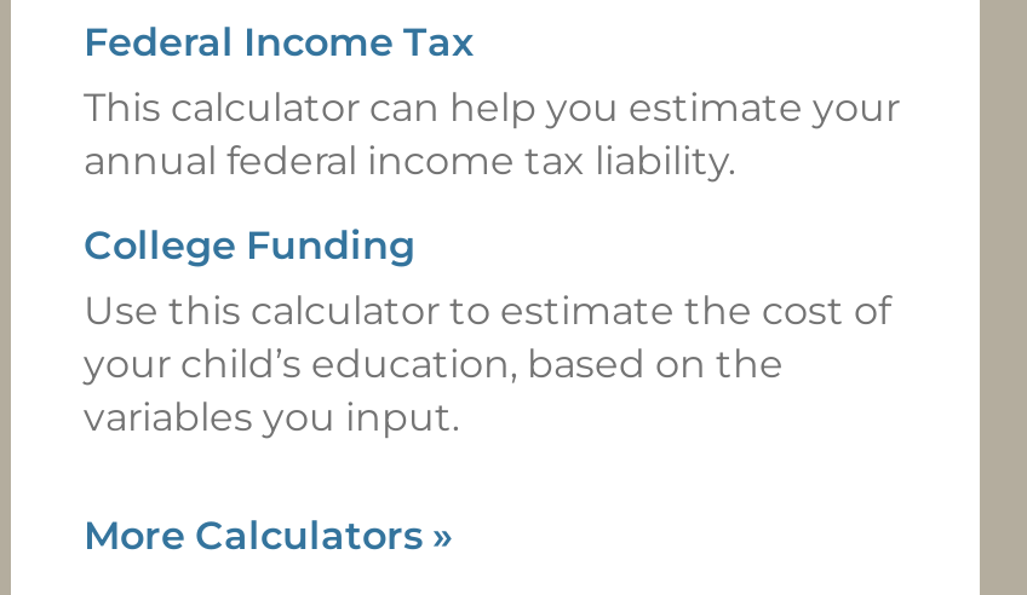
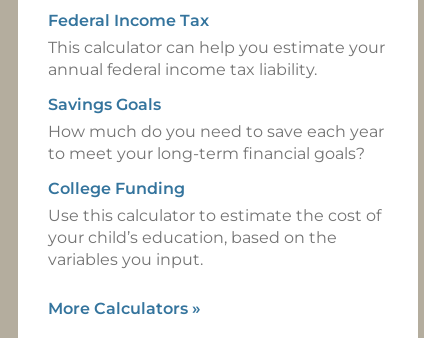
none -> [48,95,384,163] Savings Goals | How much do you need to save each year | to meet your long-term financial goals?

